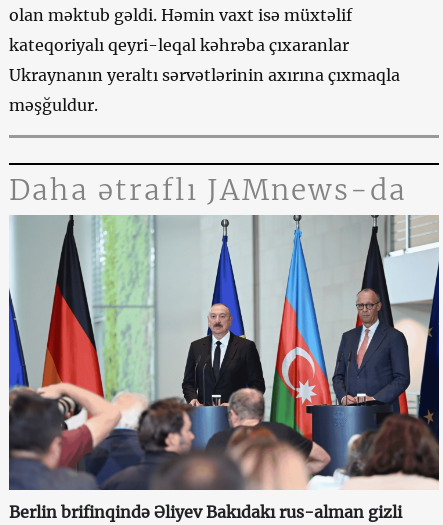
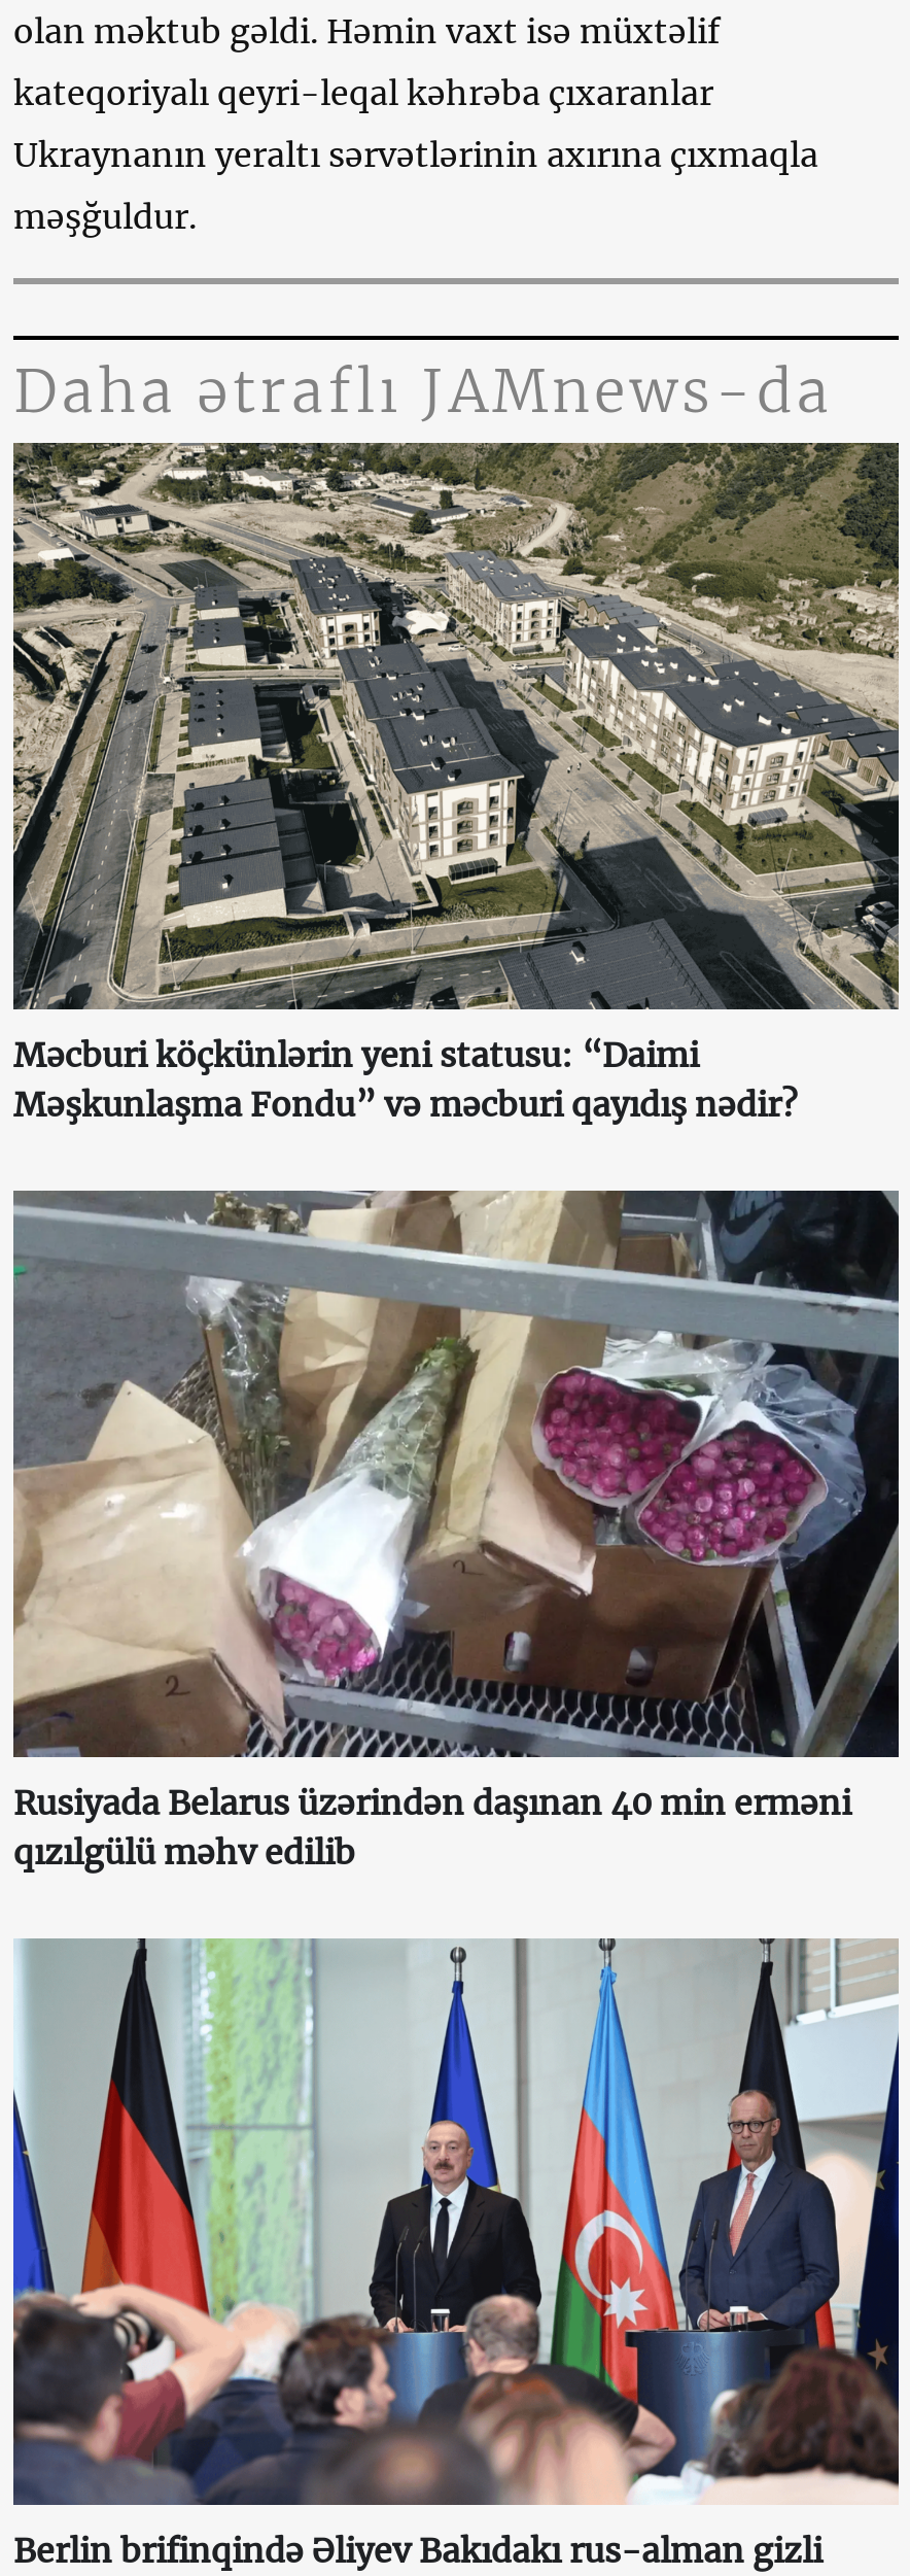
none -> [11,441,901,1125] [image] | Məcburi köçkünlərin yeni statusu: “Daimi | Məşkunlaşma Fondu” və məcburi qayıdış nədir?
none -> [11,1189,901,1873] [image] | Rusiyada Belarus üzərindən daşınan 40 min erməni | qızılgülü məhv edilib

